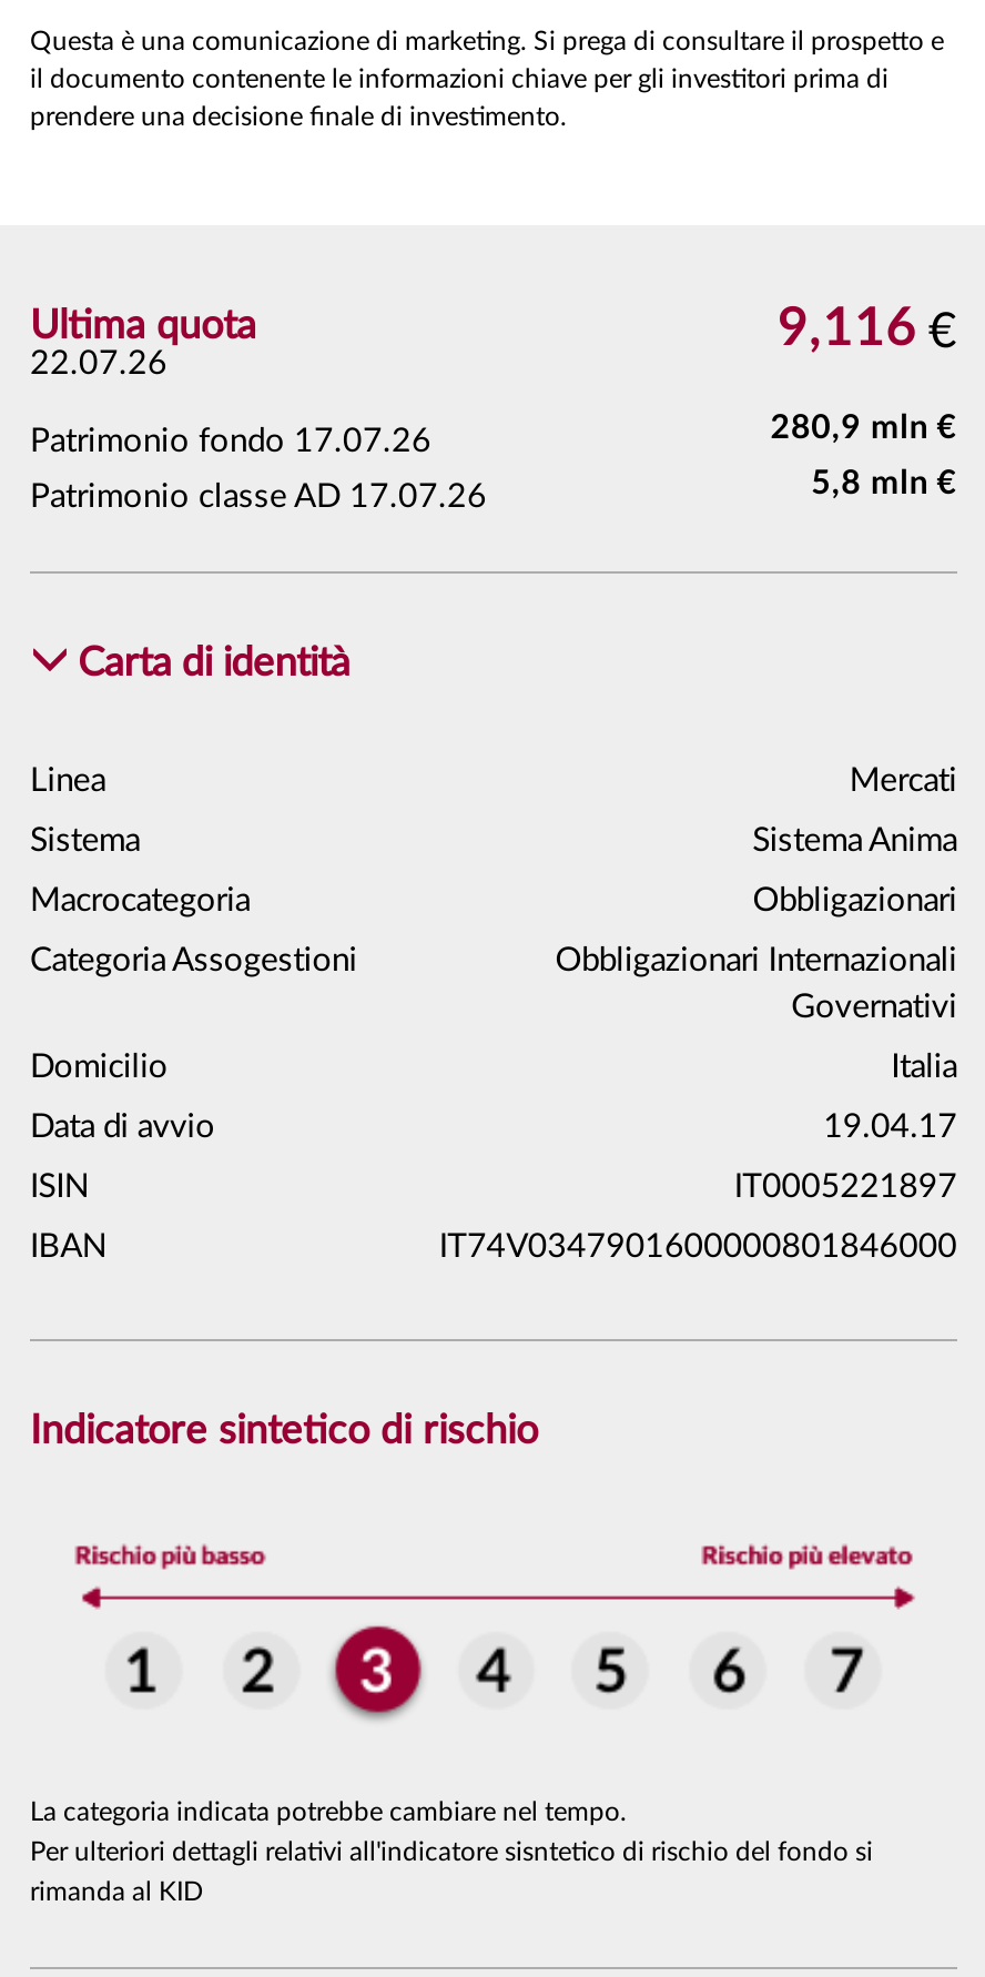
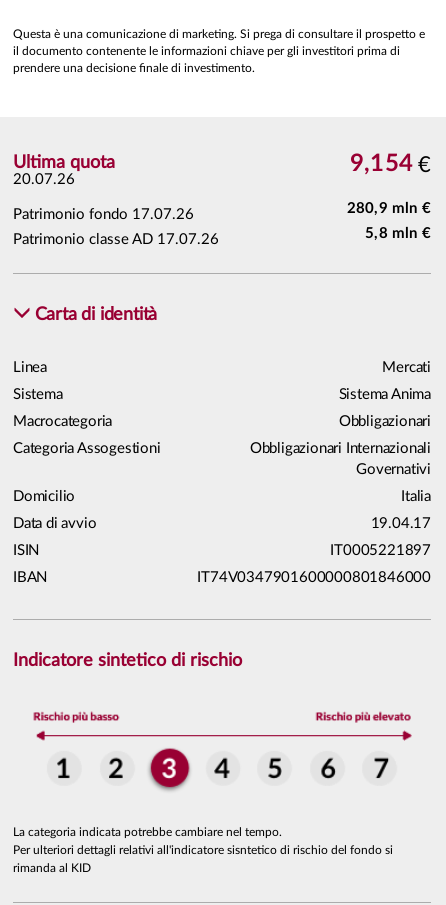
[778,303,957,356] 9,116 € -> [350,152,431,176] 9,154 €
[30,347,167,381] 22.07.26 -> [13,172,75,187] 20.07.26

